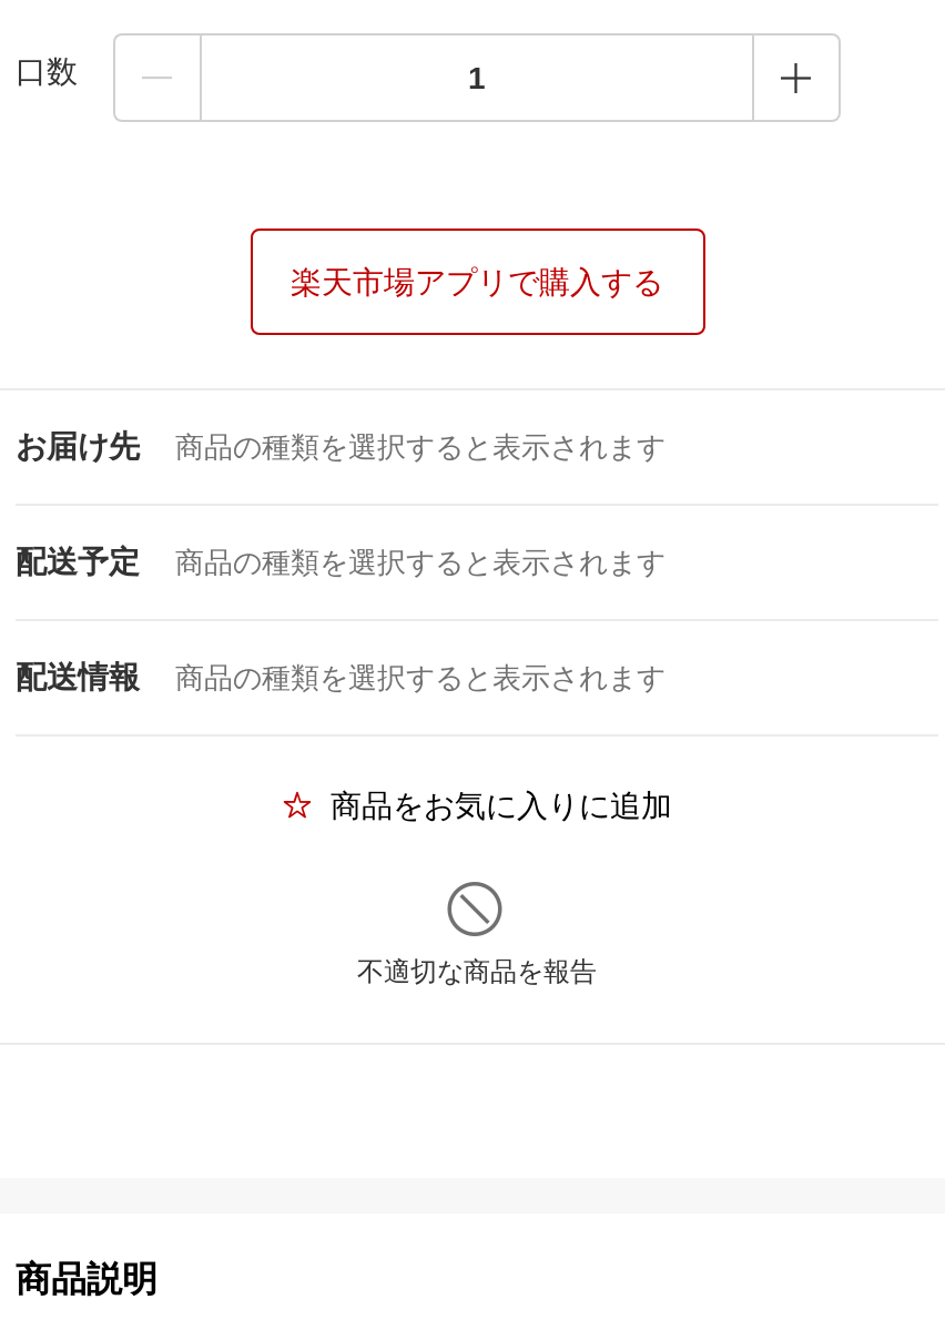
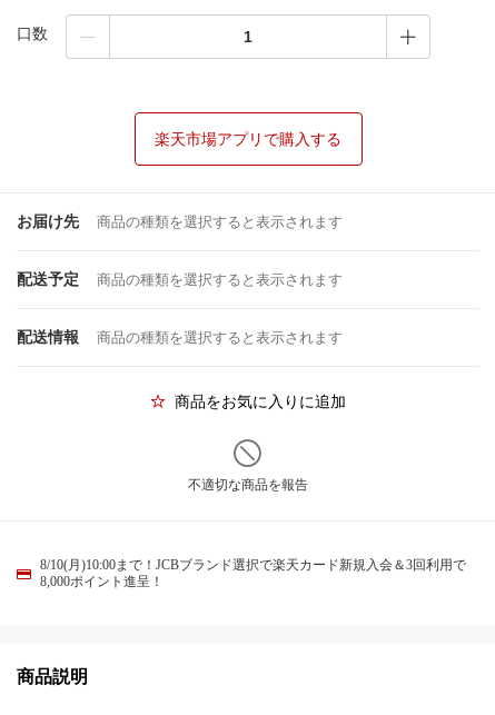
none -> [40,557,466,589] 8/10(月)10:00まで！JCBブランド選択で楽天カード新規入会＆3回利用で | 8,000ポイント進呈！

